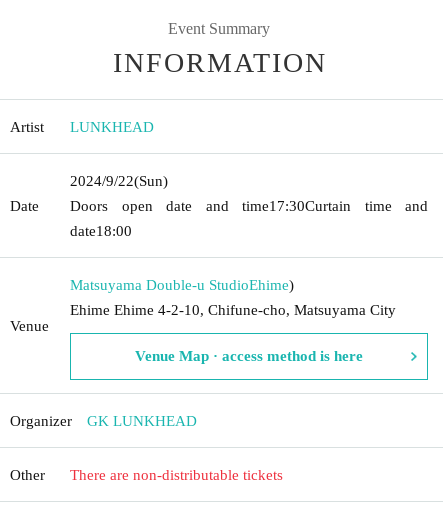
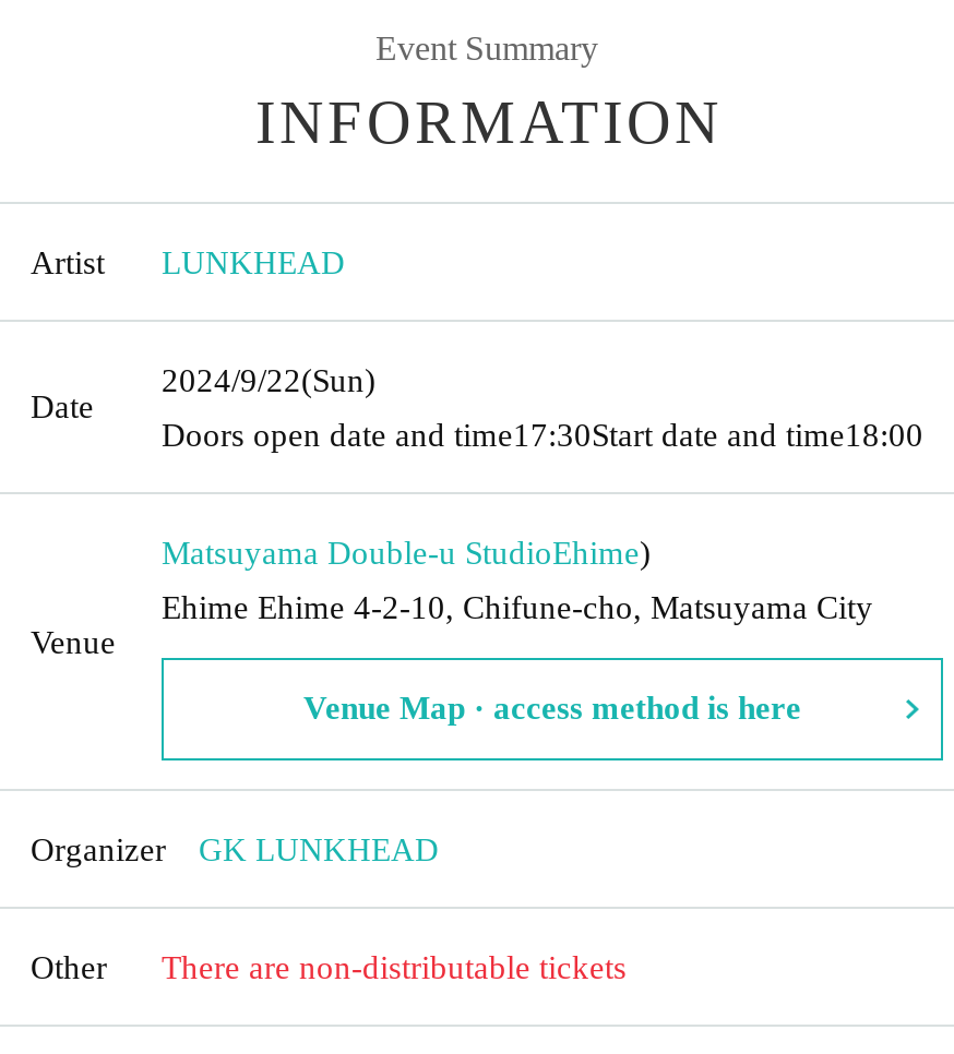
[70,197,428,238] Doors open date and time 17:30Curtain time and | date 18:00 -> [162,417,923,452] Doors open date and time17:30Start date and time18:00

